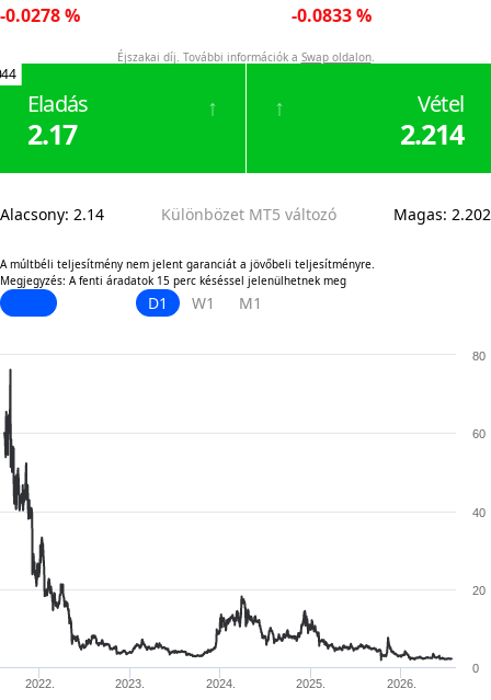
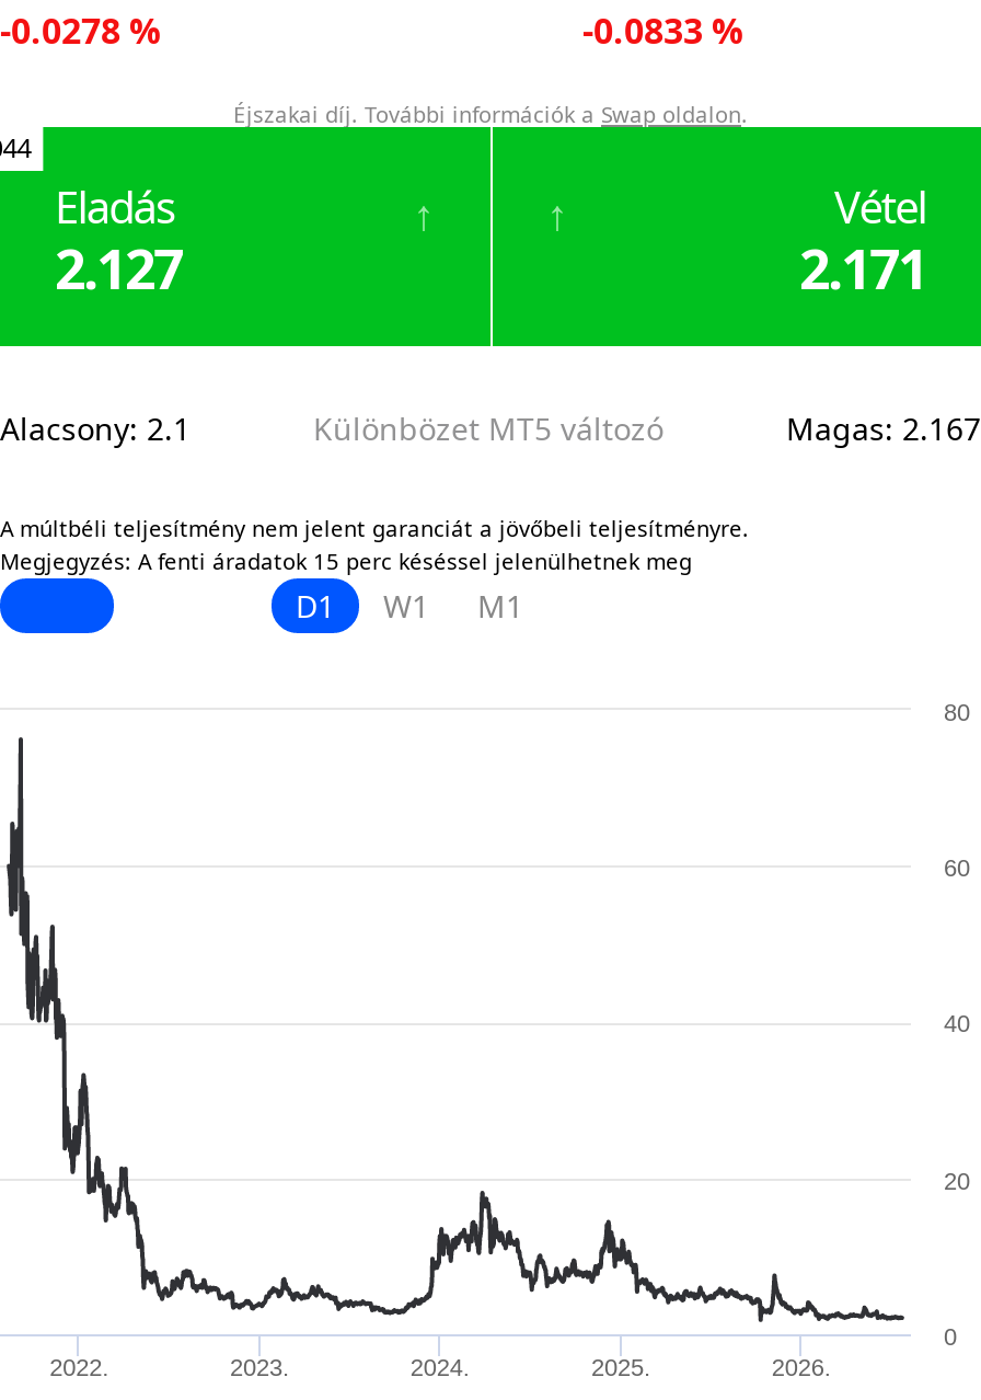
[27,115,77,152] 2.17 -> [55,230,182,305] 2.127
[400,115,464,152] 2.214 -> [799,230,926,305] 2.171
[0,204,104,225] Alacsony: 2.14 -> [0,408,191,449] Alacsony: 2.1
[393,204,491,225] Magas: 2.202 -> [786,408,981,449] Magas: 2.167

